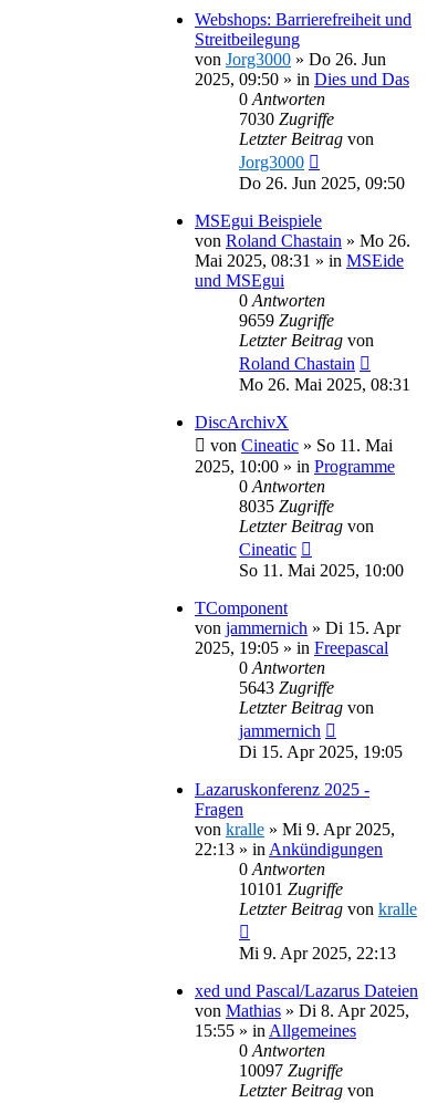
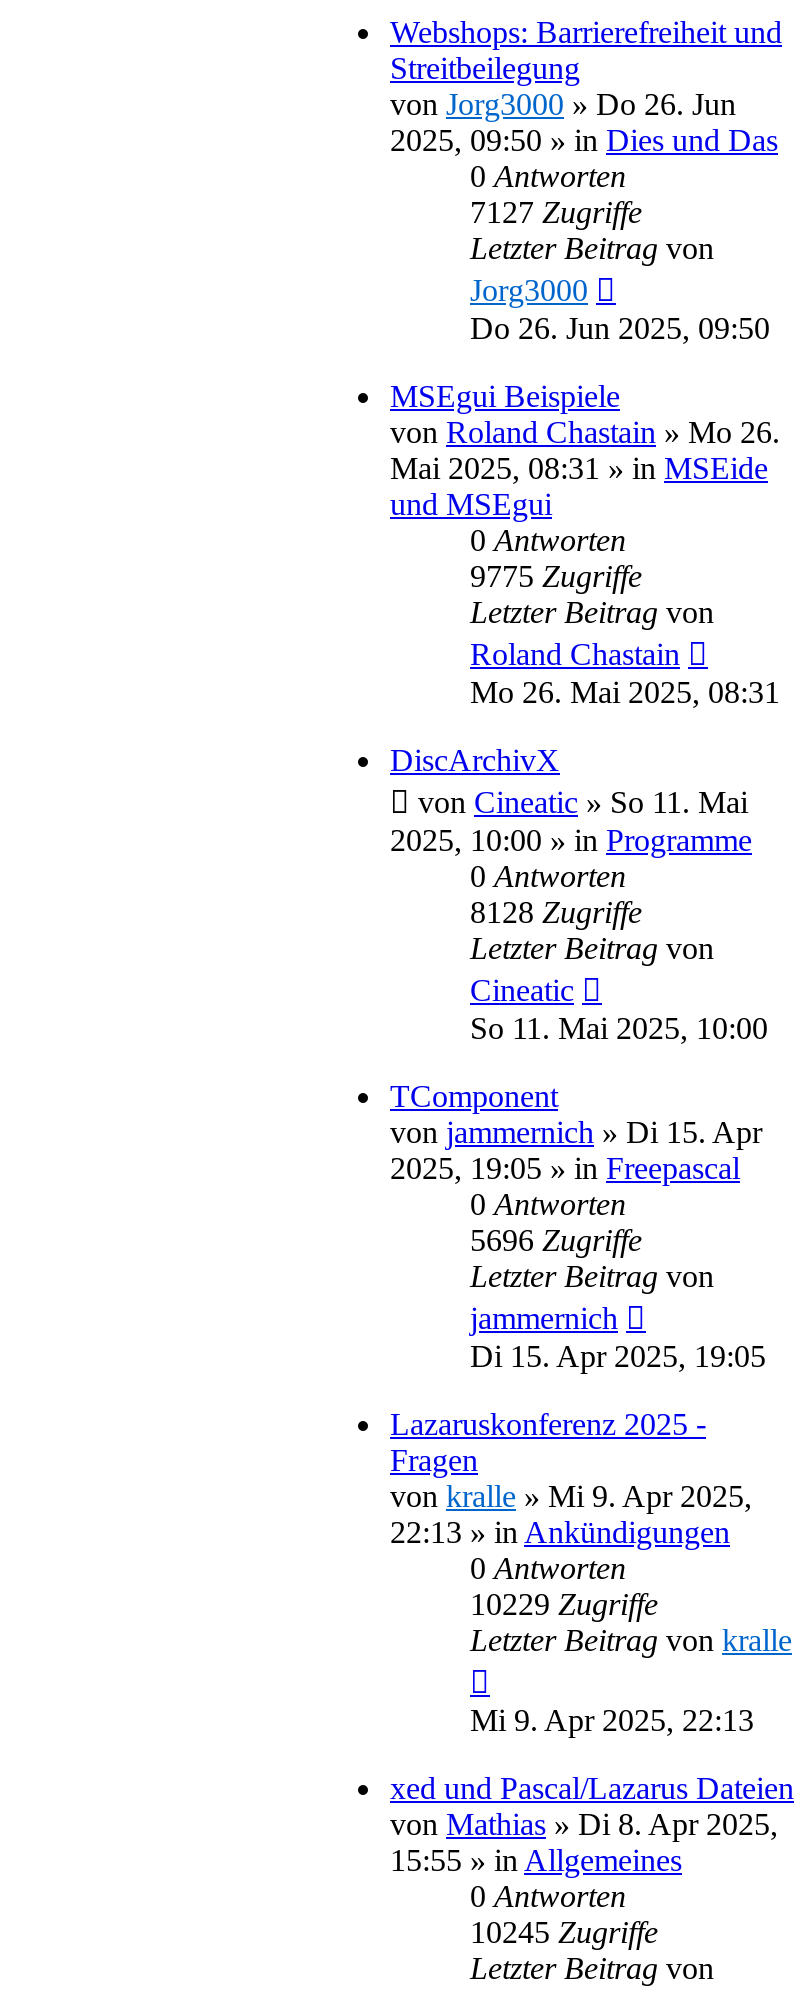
[239,109,334,128] 7030 Zugriffe -> [470,195,642,229] 7127 Zugriffe
[239,311,334,330] 9659 Zugriffe -> [470,559,642,593] 9775 Zugriffe
[239,497,334,515] 8035 Zugriffe -> [470,895,642,929] 8128 Zugriffe
[239,678,334,697] 5643 Zugriffe -> [470,1223,642,1257] 5696 Zugriffe
[239,879,343,898] 10101 Zugriffe -> [470,1587,658,1621] 10229 Zugriffe
[239,1061,343,1080] 10097 Zugriffe -> [470,1915,658,1949] 10245 Zugriffe

